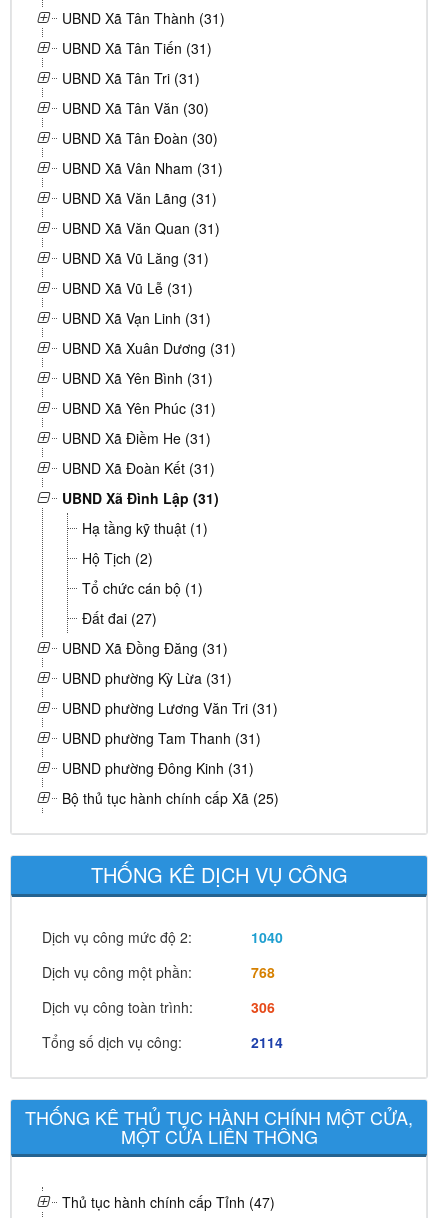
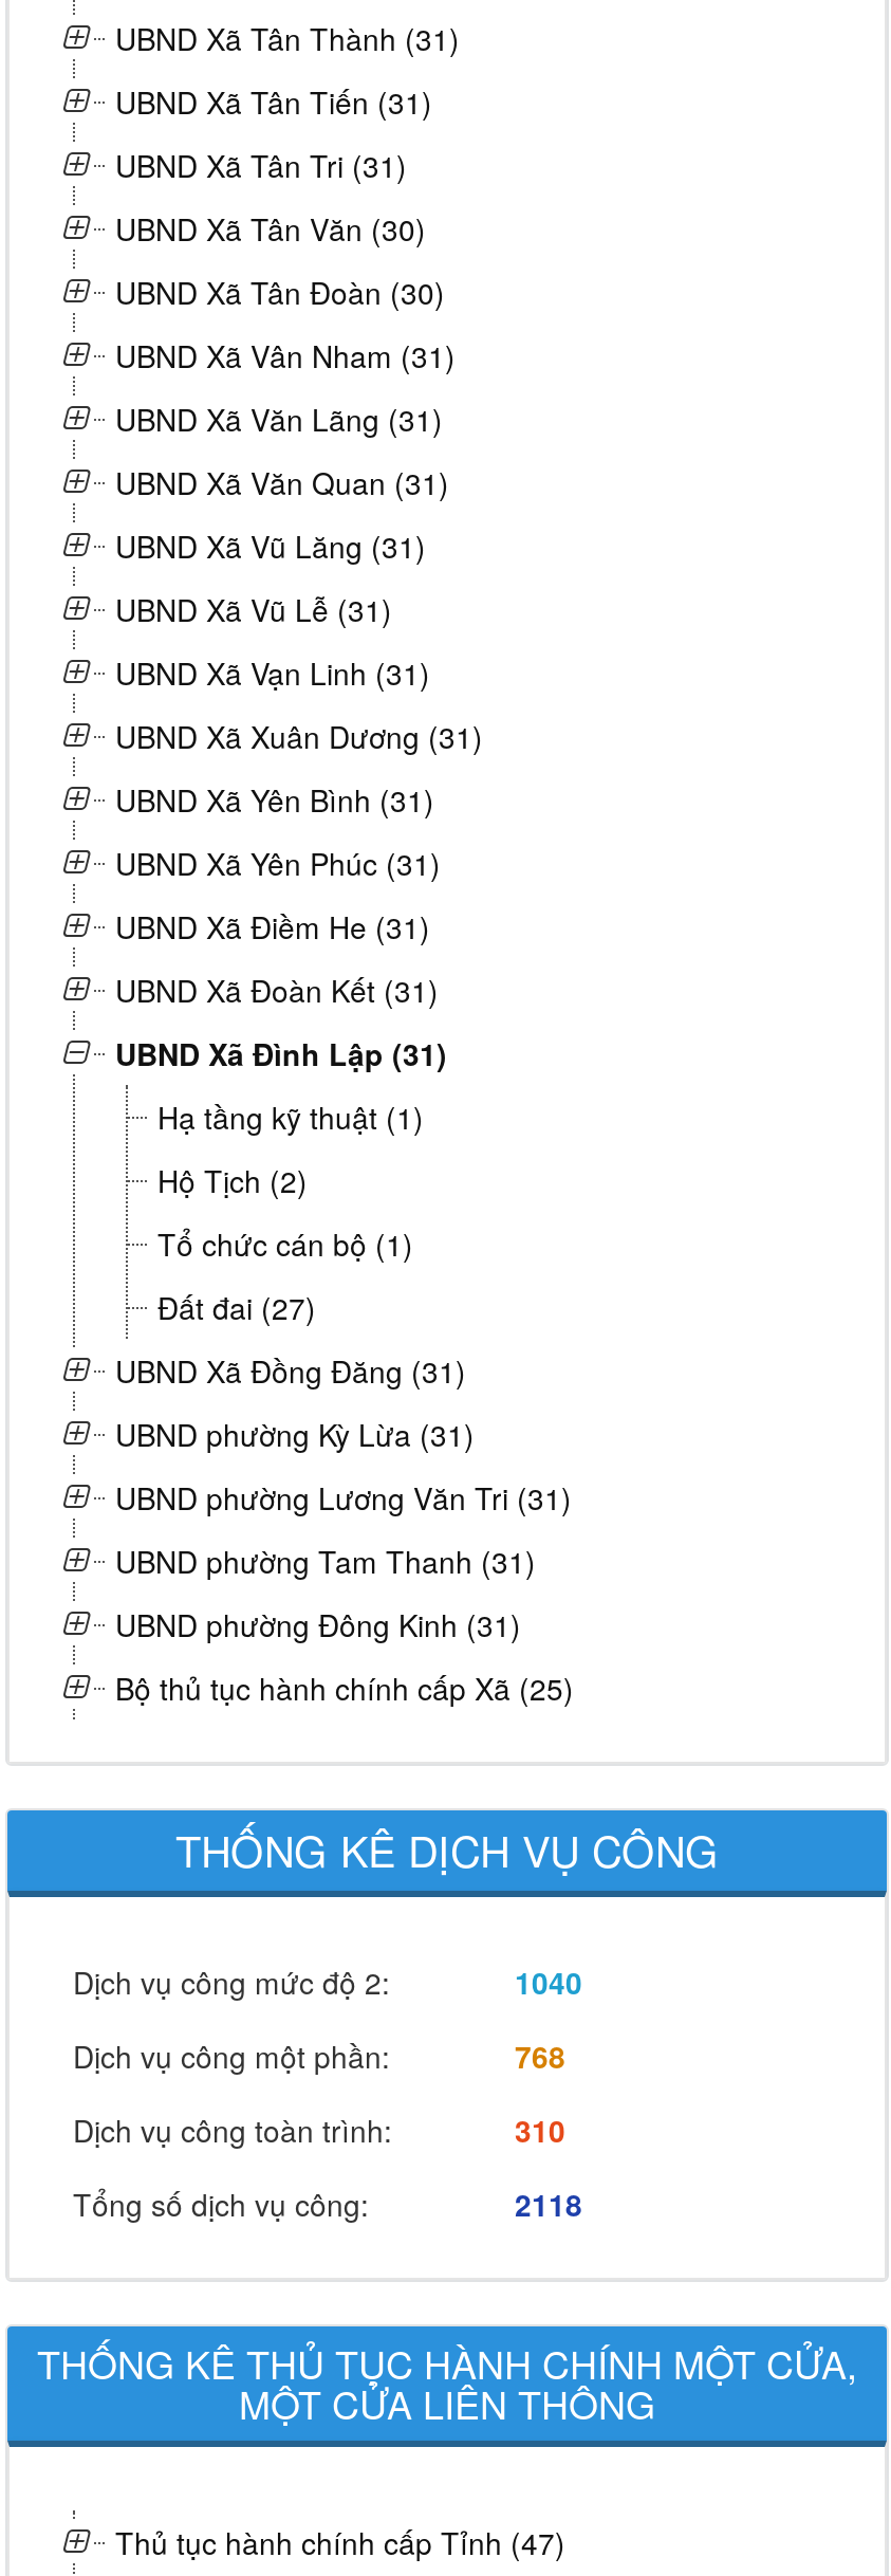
[251,997,275,1017] 306 -> [515,2109,565,2151] 310
[251,1032,283,1052] 2114 -> [515,2183,582,2225] 2118

